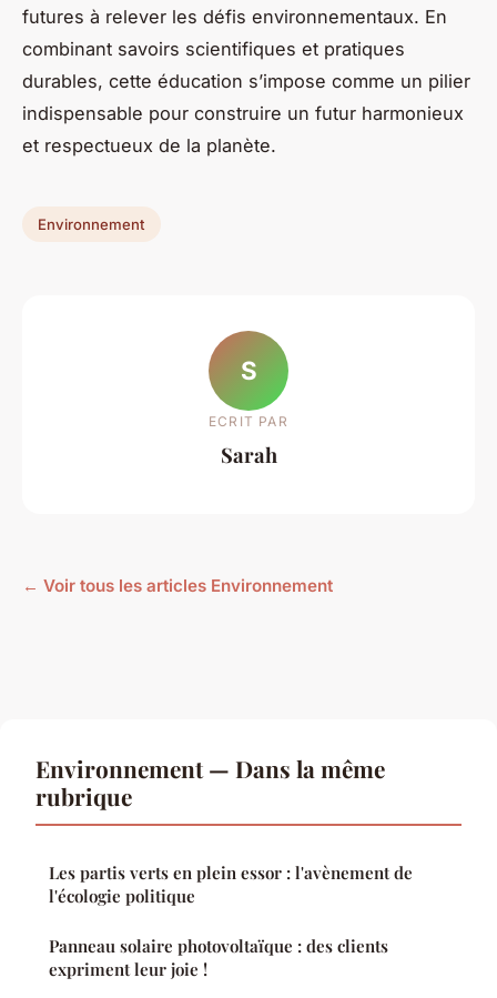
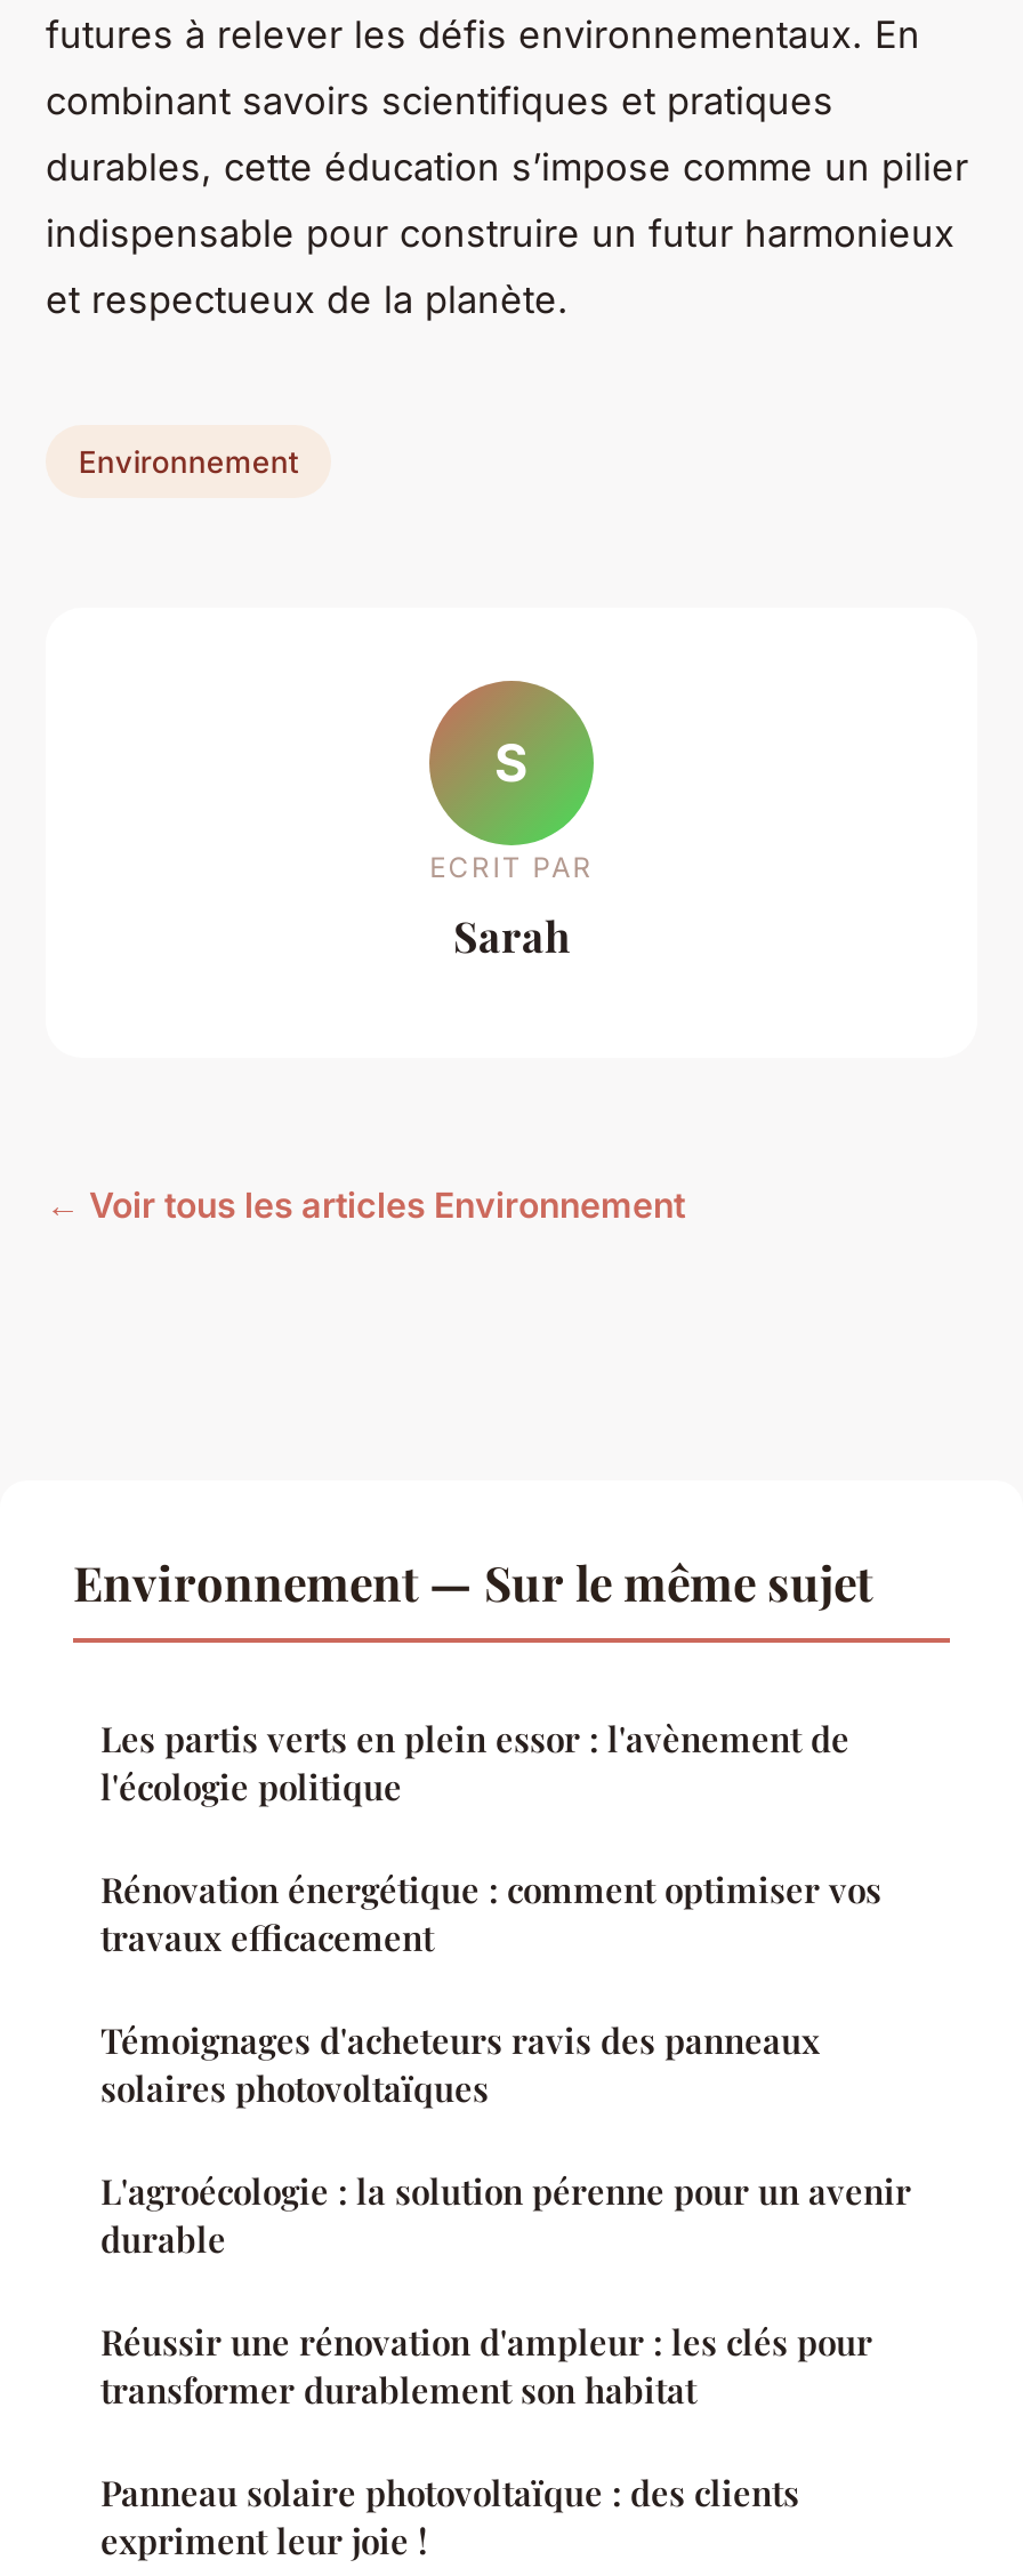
[35,753,385,811] Environnement — Dans la même | rubrique -> [73,1549,872,1613] Environnement — Sur le même sujet
moved [49,861,413,907] -> [100,1716,849,1809]: Les partis verts en plein essor : l'avènement de | l'écologie politique
none -> [100,1866,911,2412] Rénovation énergétique : comment optimiser vos | travaux efficacement | Témoignages d'acheteurs ravis des panneaux | solaires photovoltaïques | L'agroécologie : la solution pérenne pour un avenir | durable | Réussir une rénovation d'ampleur : les clés pour | transformer durablement son habitat

